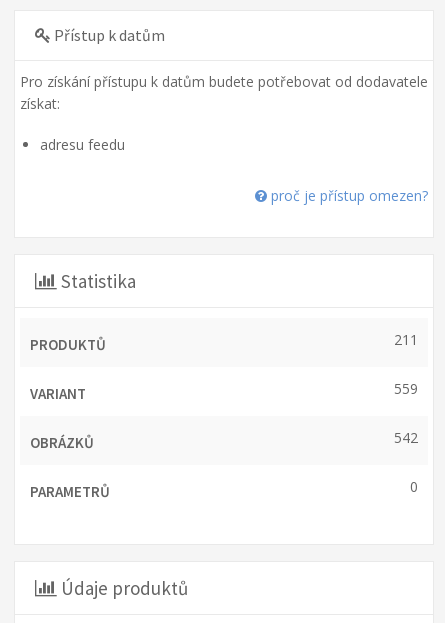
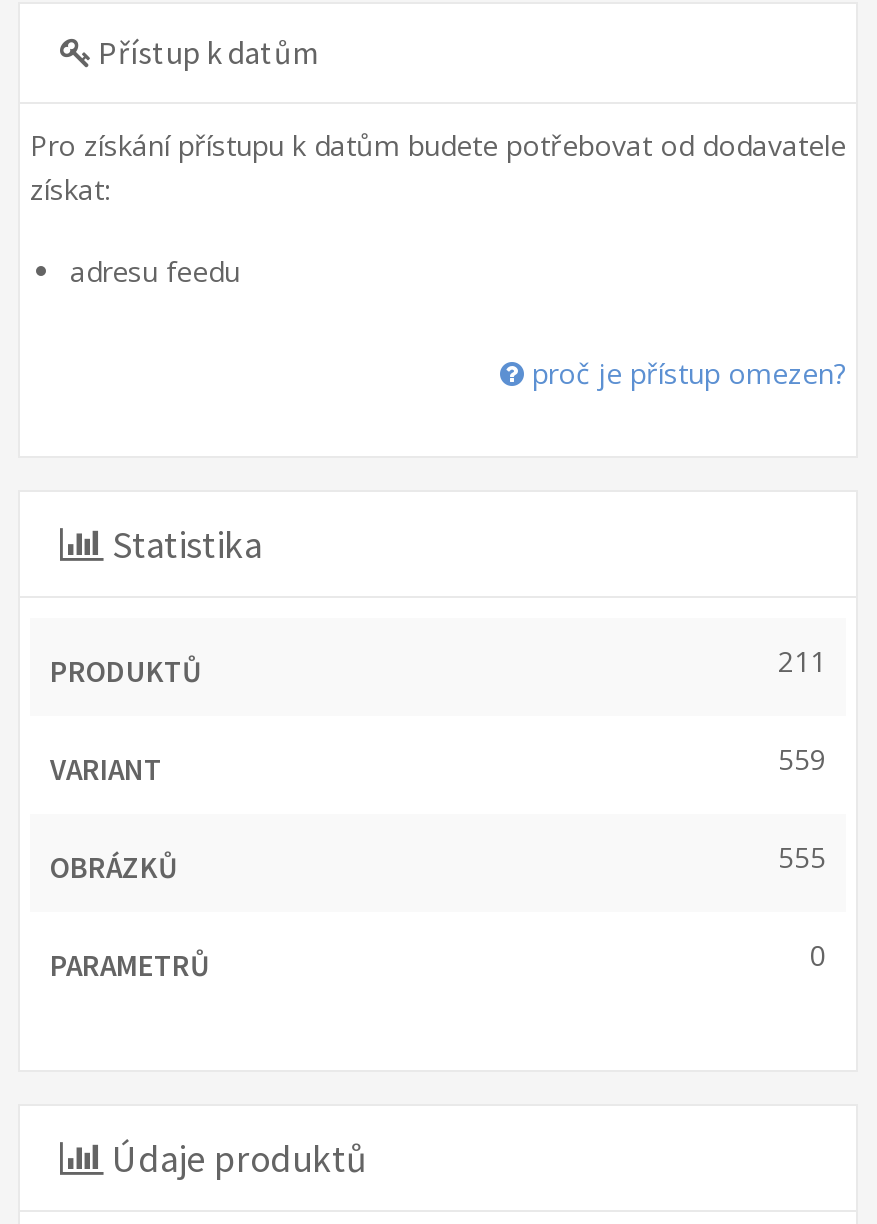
[394,428,418,447] 542 -> [778,838,826,876] 555

